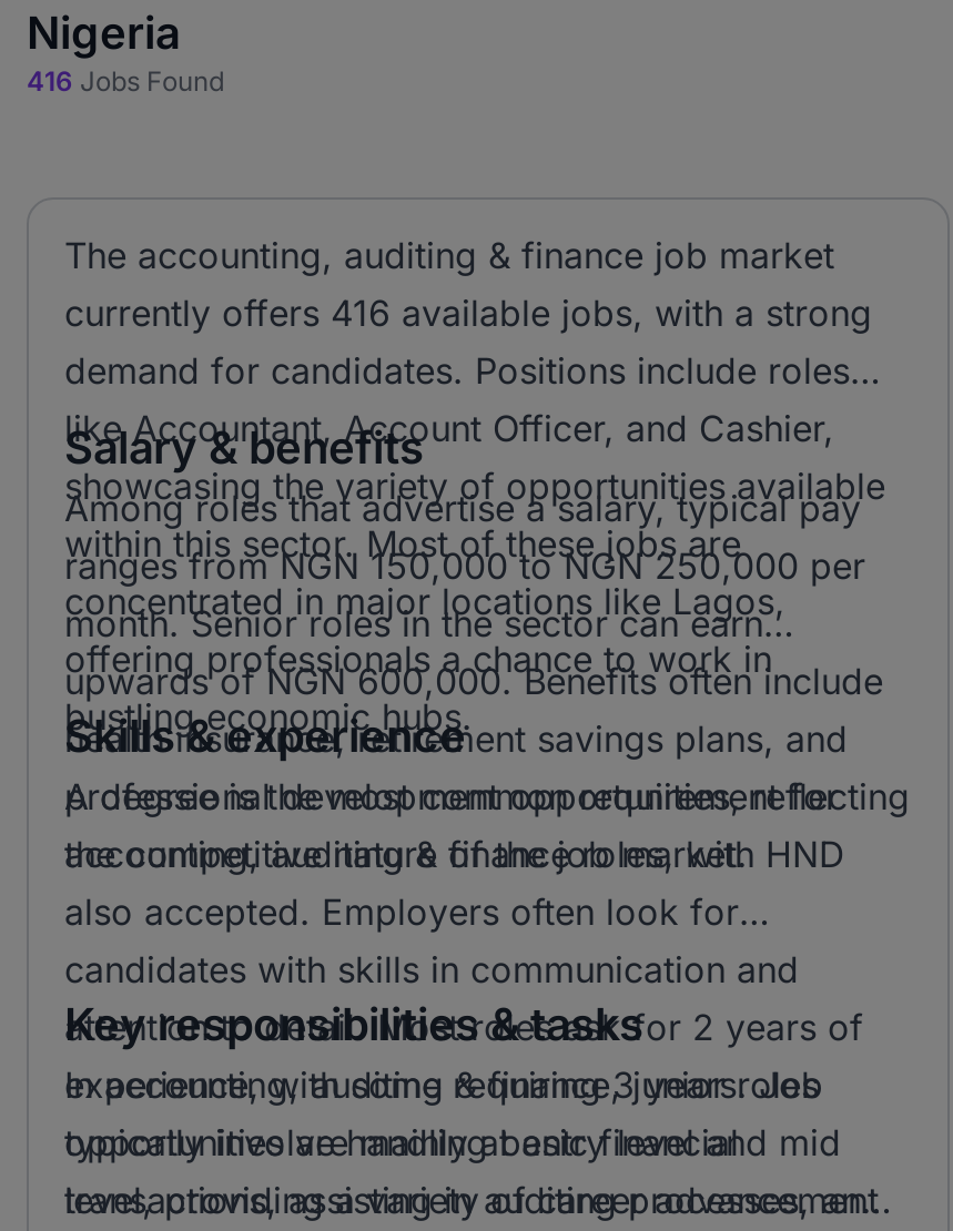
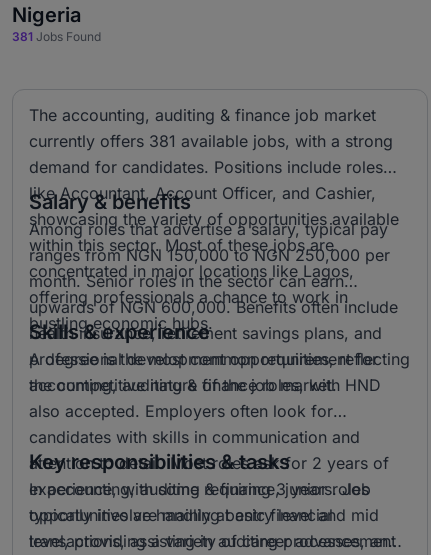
[27,64,224,98] 416 Jobs Found -> [12,29,101,44] 381 Jobs Found
[64,291,872,335] currently offers 416 available jobs, with a strong -> [29,131,393,151] currently offers 381 available jobs, with a strong

